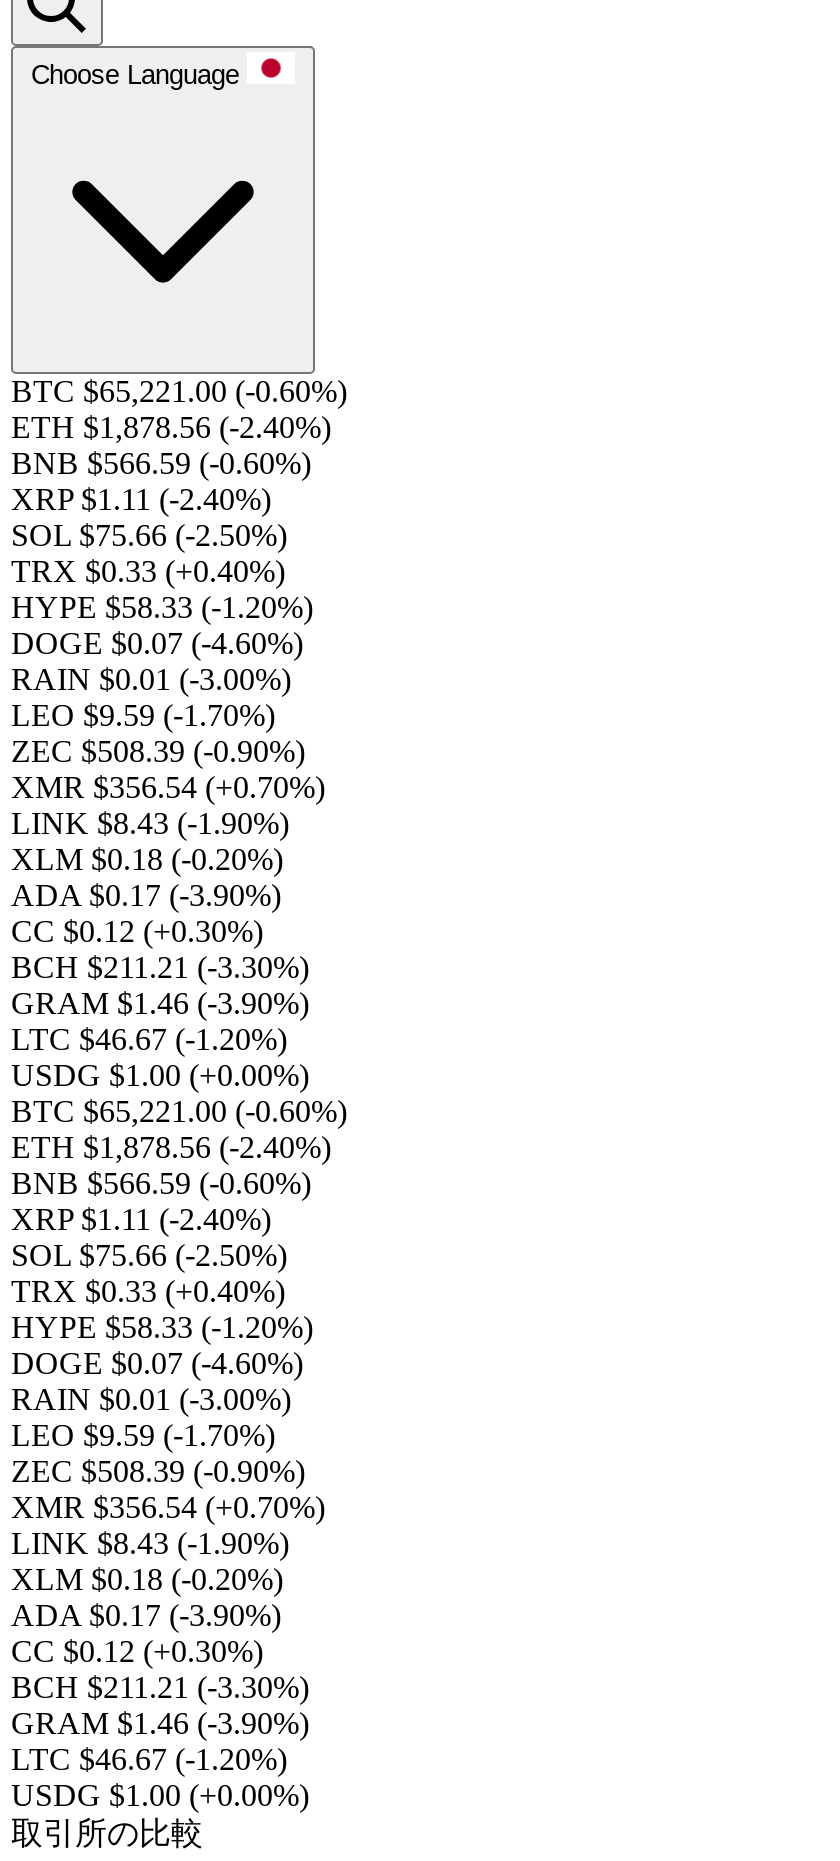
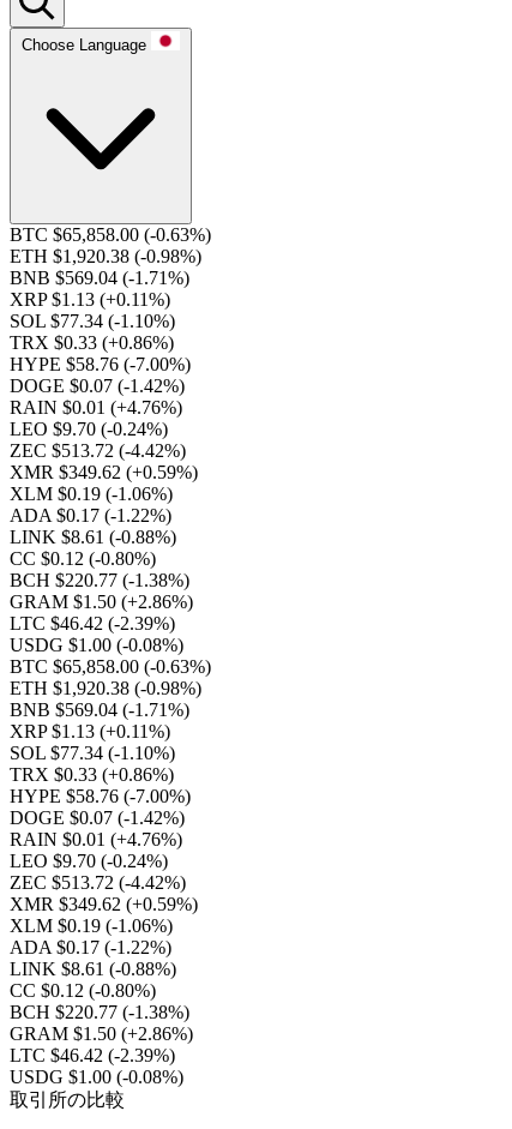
[11,374,347,1812] BTC $65,221.00(-0.60%) | ETH $1,878.56 (-2.40%) | BNB $566.59 (-0.60%) | XRP $1.11 (-2.40%) | SOL $75.66 (-2.50%) | TRX $0.33 (+0.40%) | HYPE $58.33 (-1.20%) | DOGE $0.07 (-4.60%) | RAIN $0.01 (-3.00%) | LEO $9.59 (-1.70%) | ZEC $508.39 (-0.90%) | XMR $356.54(+0.70%) | LINK $8.43 (-1.90%) | XLM $0.18 (-0.20%) | ADA $0.17 (-3.90%) | CC $0.12 (+0.30%) | BCH $211.21 (-3.30%) | GRAM $1.46 (-3.90%) | LTC $46.67 (-1.20%) | USDG $1.00(+0.00%) | BTC $65,221.00 (-0.60%) | ETH $1,878.56 (-2.40%) | BNB $566.59 (-0.60%) | XRP $1.11 (-2.40%) | SOL $75.66 (-2.50%) | TRX $0.33 (+0.40%) | HYPE $58.33 (-1.20%) | DOGE $0.07 (-4.60%) | RAIN $0.01 (-3.00%) | LEO $9.59 (-1.70%) | ZEC $508.39 (-0.90%) | XMR $356.54(+0.70%) | LINK $8.43 (-1.90%) | XLM $0.18 (-0.20%) | ADA $0.17 (-3.90%) | CC $0.12 (+0.30%) | BCH $211.21 (-3.30%) | GRAM $1.46 (-3.90%) | LTC $46.67 (-1.20%) | USDG $1.00(+0.00%) -> [10,224,211,1087] BTC $65,858.00(-0.63%) | ETH $1,920.38 (-0.98%) | BNB $569.04 (-1.71%) | XRP $1.13 (+0.11%) | SOL $77.34 (-1.10%) | TRX $0.33 (+0.86%) | HYPE $58.76 (-7.00%) | DOGE $0.07 (-1.42%) | RAIN $0.01 (+4.76%) | LEO $9.70 (-0.24%) | ZEC $513.72 (-4.42%) | XMR $349.62(+0.59%) | XLM $0.19 (-1.06%) | ADA $0.17 (-1.22%) | LINK $8.61 (-0.88%) | CC $0.12 (-0.80%) | BCH $220.77 (-1.38%) | GRAM $1.50 (+2.86%) | LTC $46.42 (-2.39%) | USDG $1.00(-0.08%) | BTC $65,858.00 (-0.63%) | ETH $1,920.38 (-0.98%) | BNB $569.04 (-1.71%) | XRP $1.13 (+0.11%) | SOL $77.34 (-1.10%) | TRX $0.33 (+0.86%) | HYPE $58.76 (-7.00%) | DOGE $0.07 (-1.42%) | RAIN $0.01 (+4.76%) | LEO $9.70 (-0.24%) | ZEC $513.72 (-4.42%) | XMR $349.62(+0.59%) | XLM $0.19 (-1.06%) | ADA $0.17 (-1.22%) | LINK $8.61 (-0.88%) | CC $0.12 (-0.80%) | BCH $220.77 (-1.38%) | GRAM $1.50 (+2.86%) | LTC $46.42 (-2.39%) | USDG $1.00(-0.08%)

